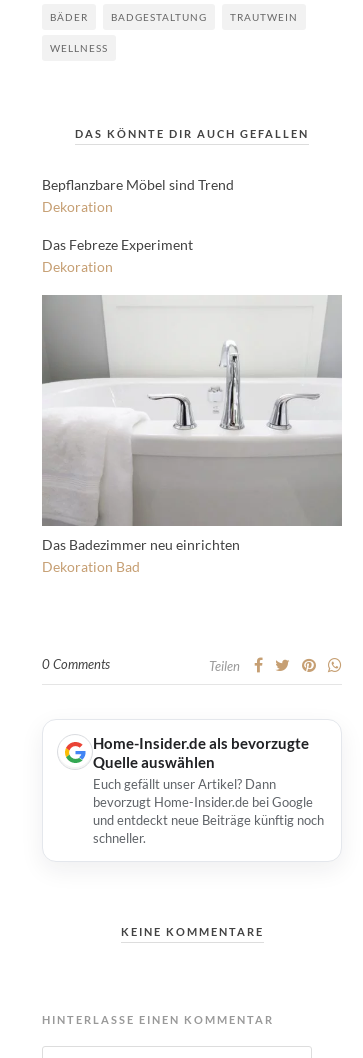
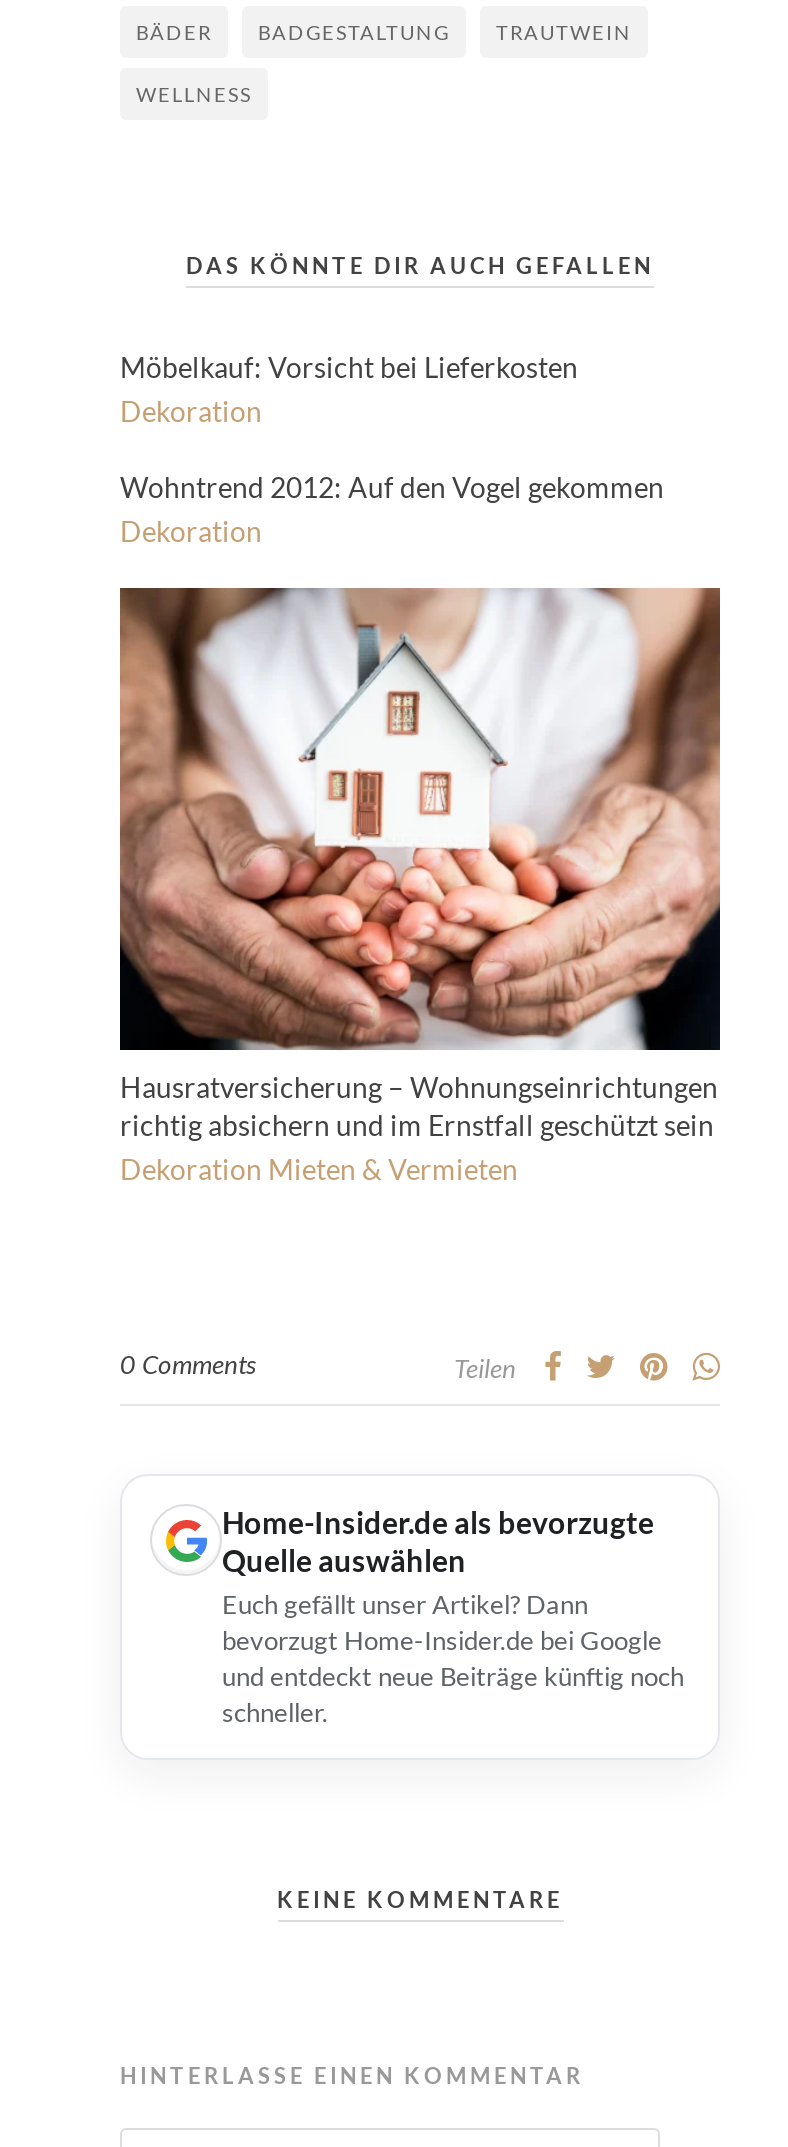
[42,176,234,193] Bepflanzbare Möbel sind Trend -> [120,351,578,385] Möbelkauf: Vorsicht bei Lieferkosten
[42,236,193,253] Das Febreze Experiment -> [120,471,664,505] Wohntrend 2012: Auf den Vogel gekommen
[41,294,343,575] [image] | Das Badezimmer neu einrichten | Dekoration Bad -> [118,586,720,1186] [image] | Hausratversicherung – Wohnungseinrichtungen | richtig absichern und im Ernstfall geschützt sein | Dekoration Mieten & Vermieten

